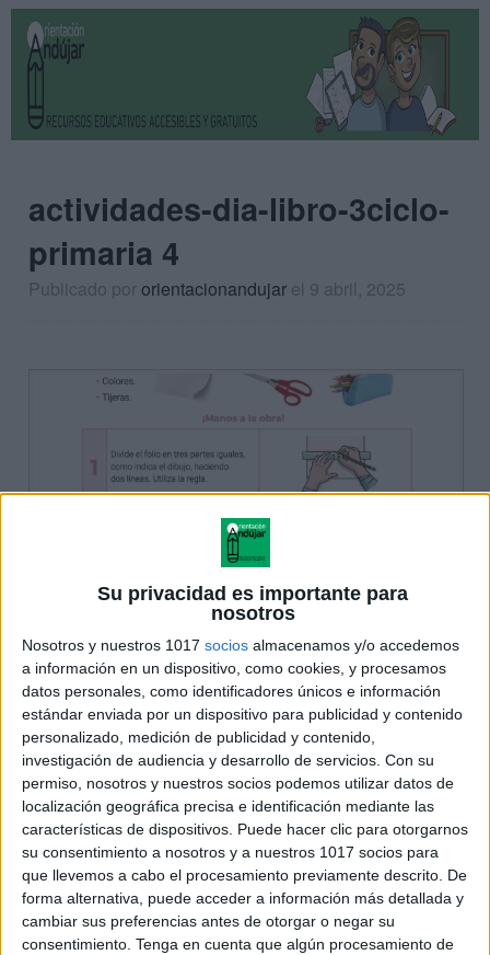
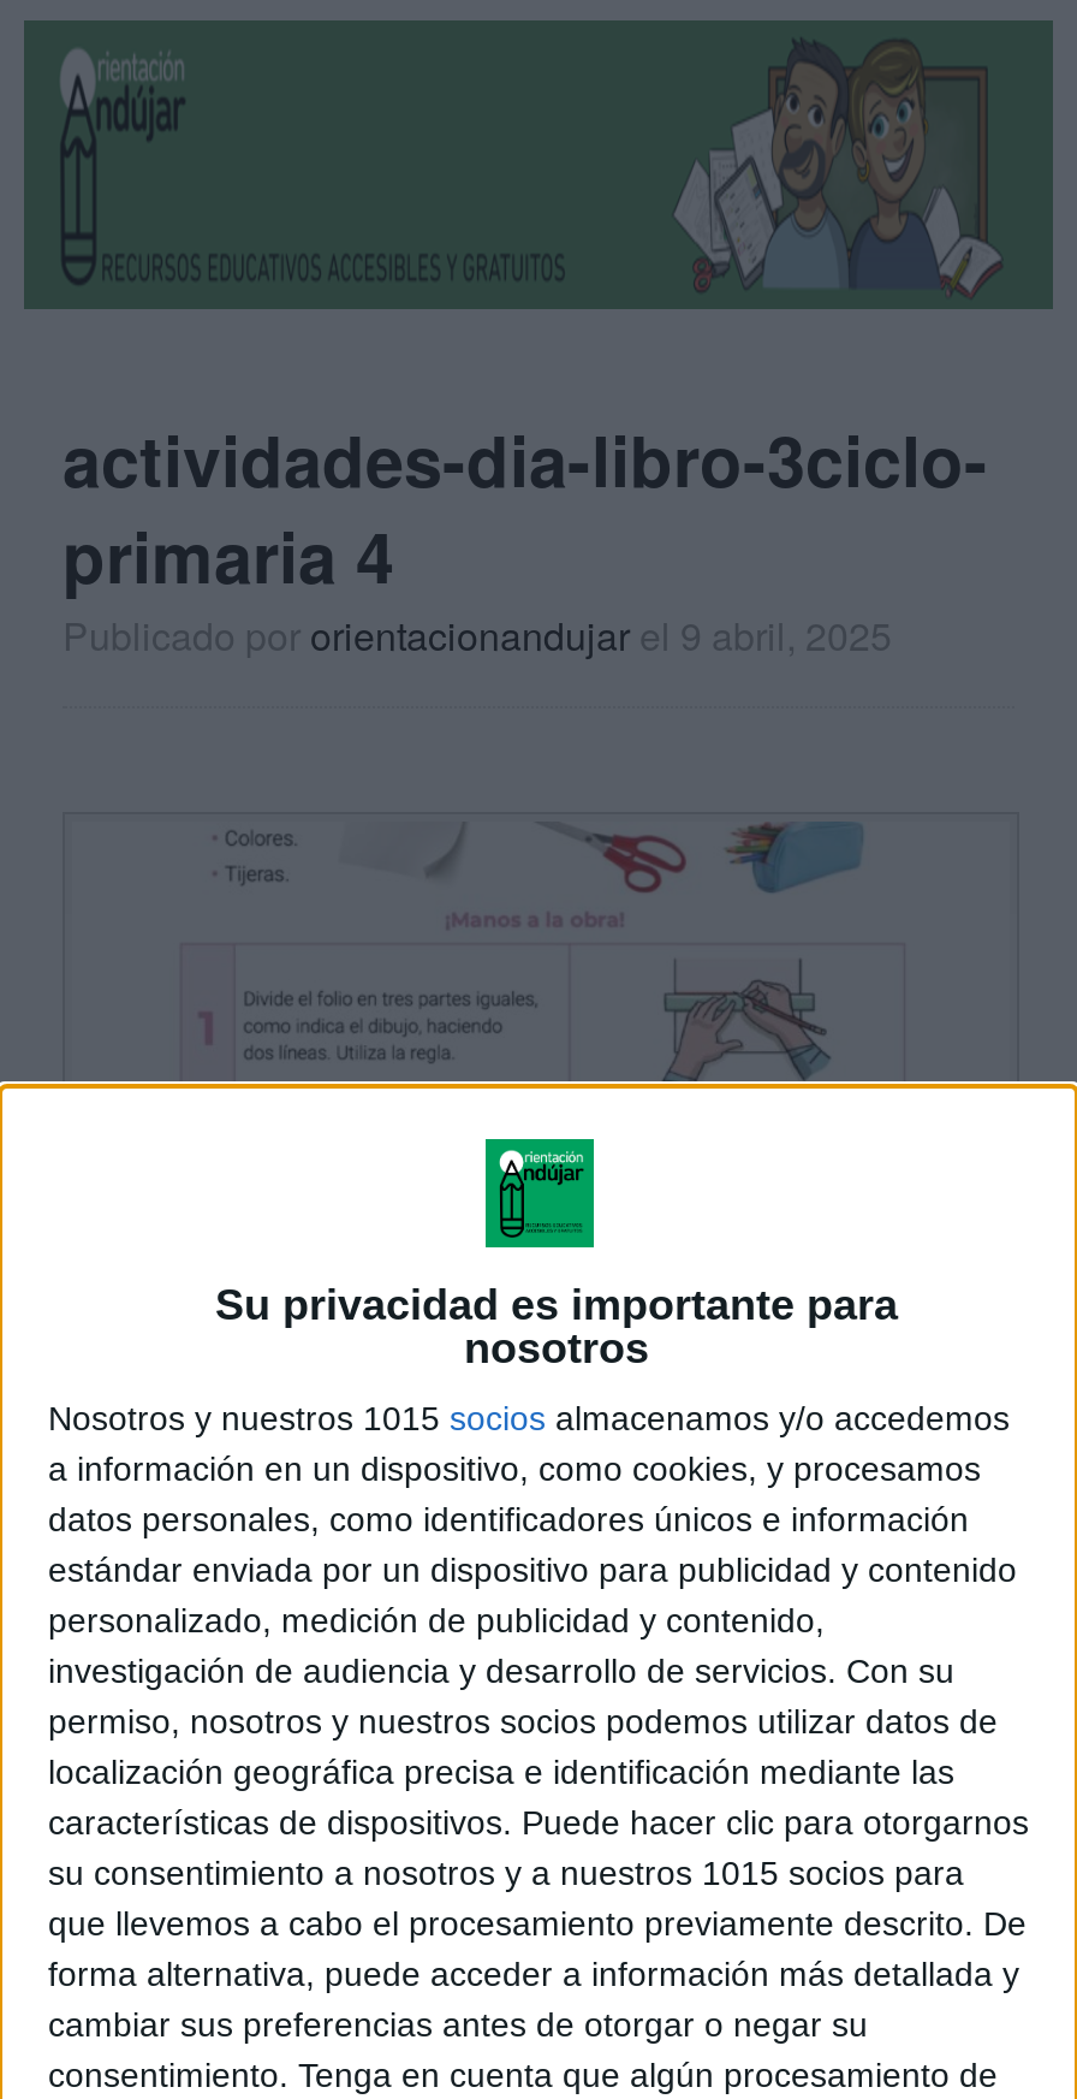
[22,636,459,653] Nosotros y nuestros 1017 socios almacenamos y/o accedemos -> [48,1398,1010,1436] Nosotros y nuestros 1015 socios almacenamos y/o accedemos
[22,843,439,860] su consentimiento a nosotros y a nuestros 1017 socios para -> [48,1852,964,1891] su consentimiento a nosotros y a nuestros 1015 socios para

